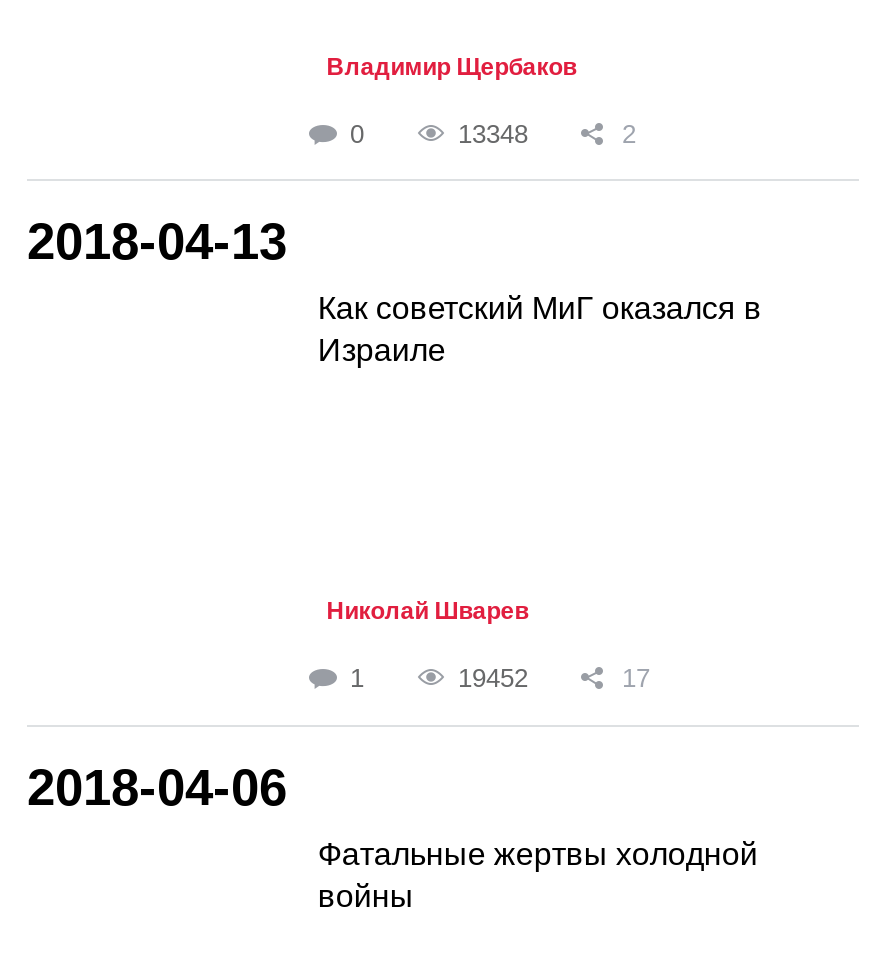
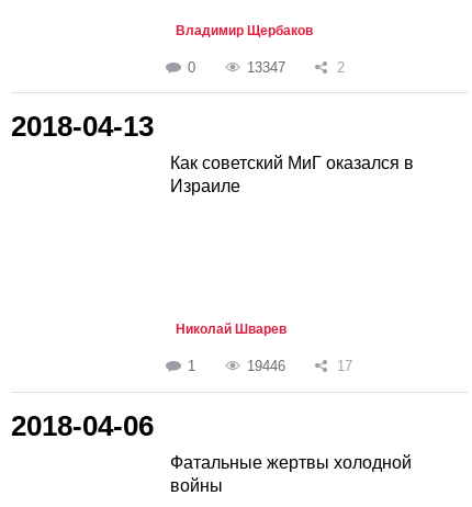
[458,118,528,148] 13348 -> [247,59,286,75] 13347
[458,663,528,693] 19452 -> [247,358,286,374] 19446

